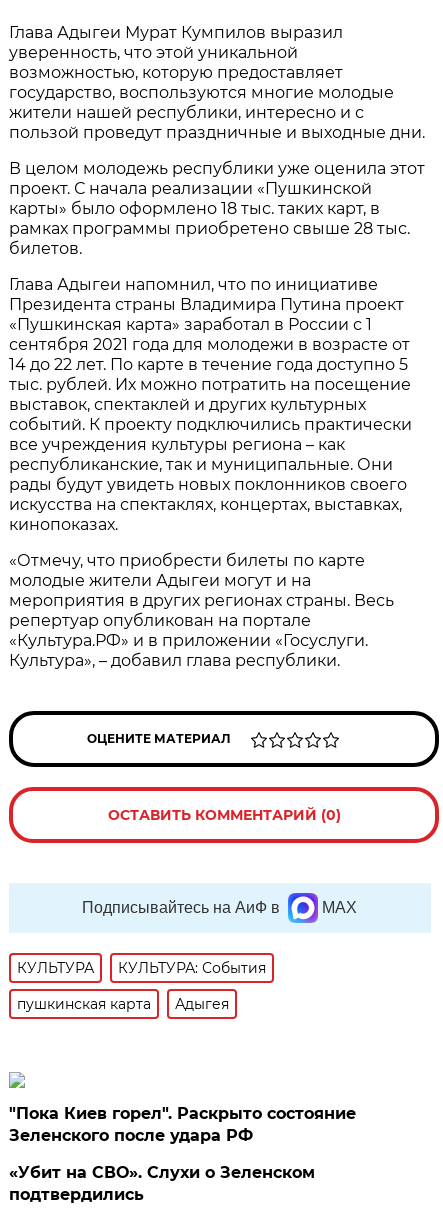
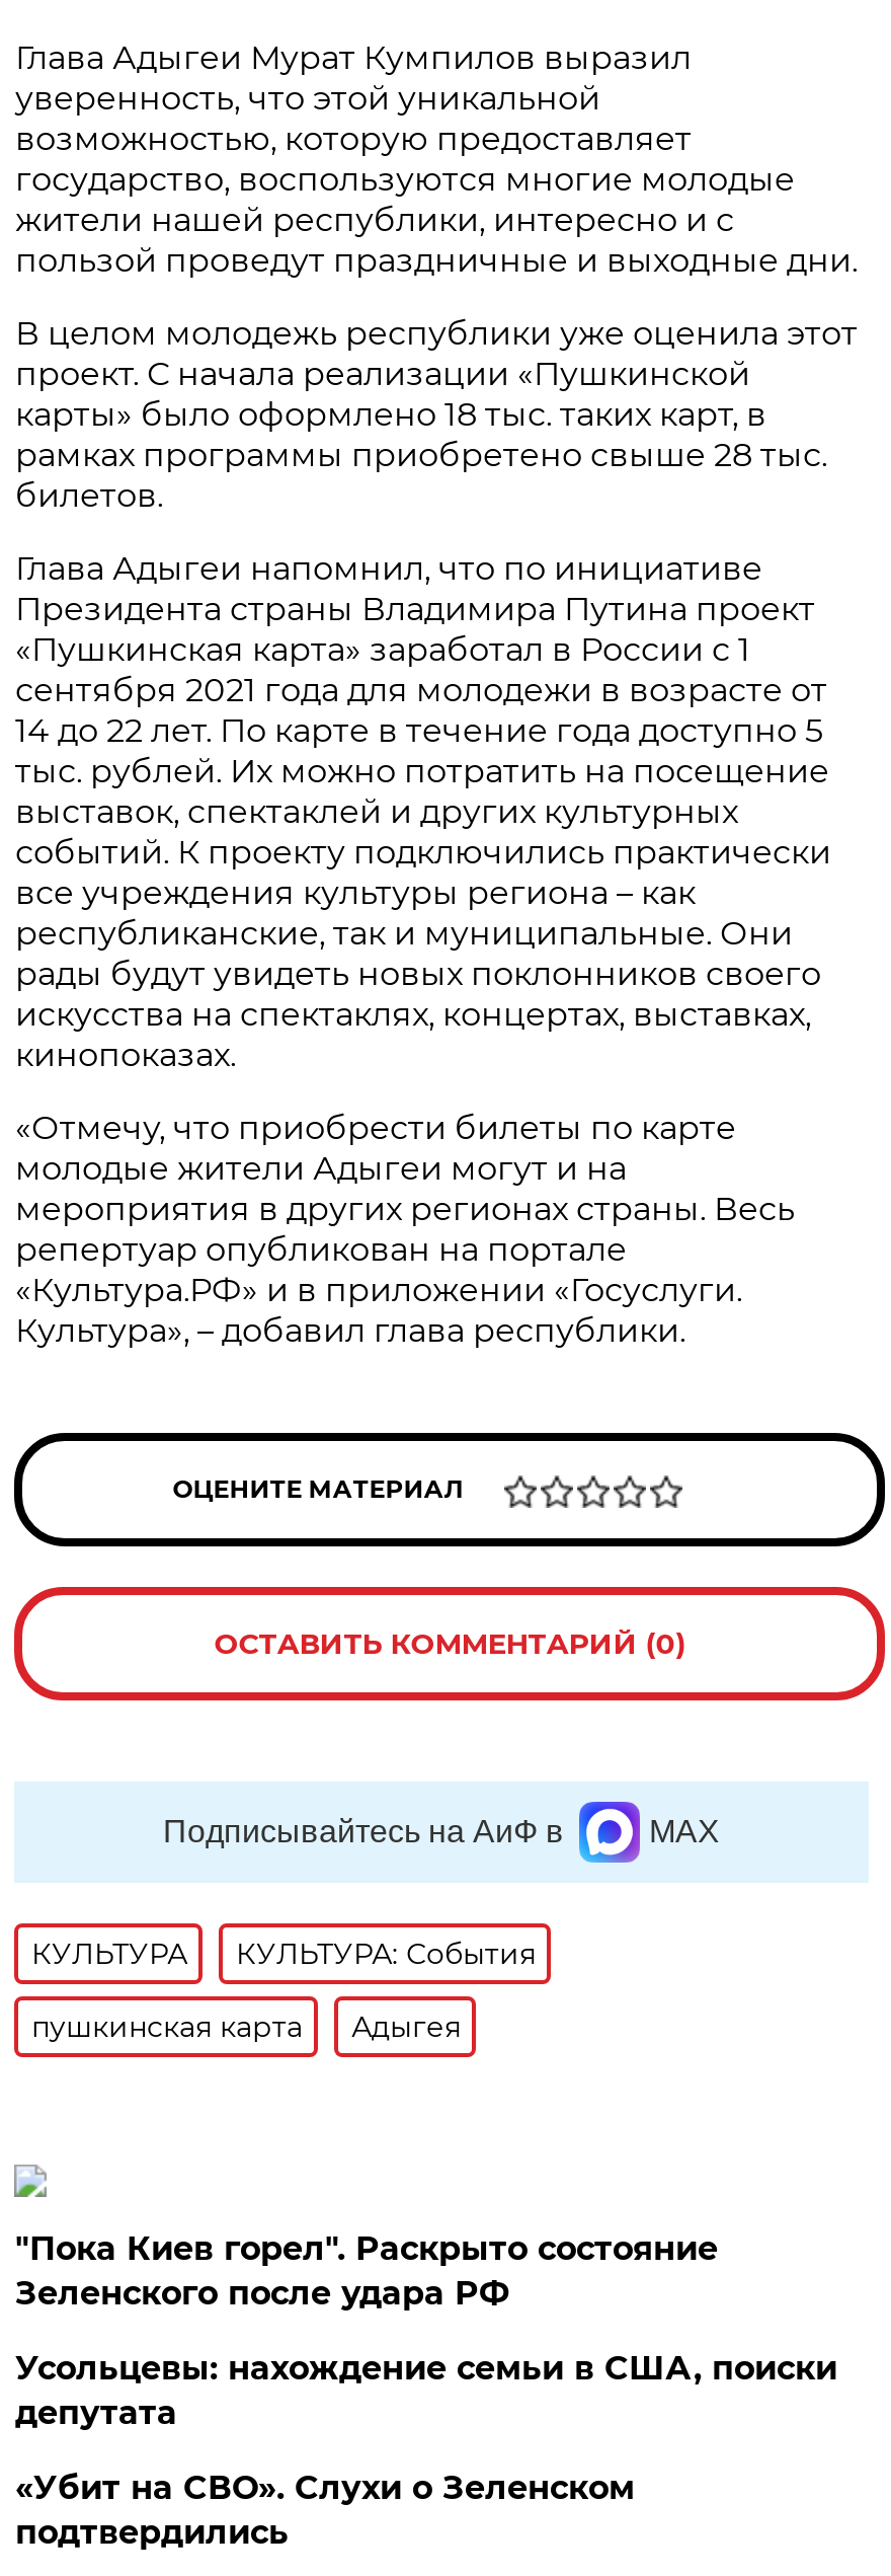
none -> [15,2349,837,2432] Усольцевы: нахождение семьи в США, поиски | депутата

